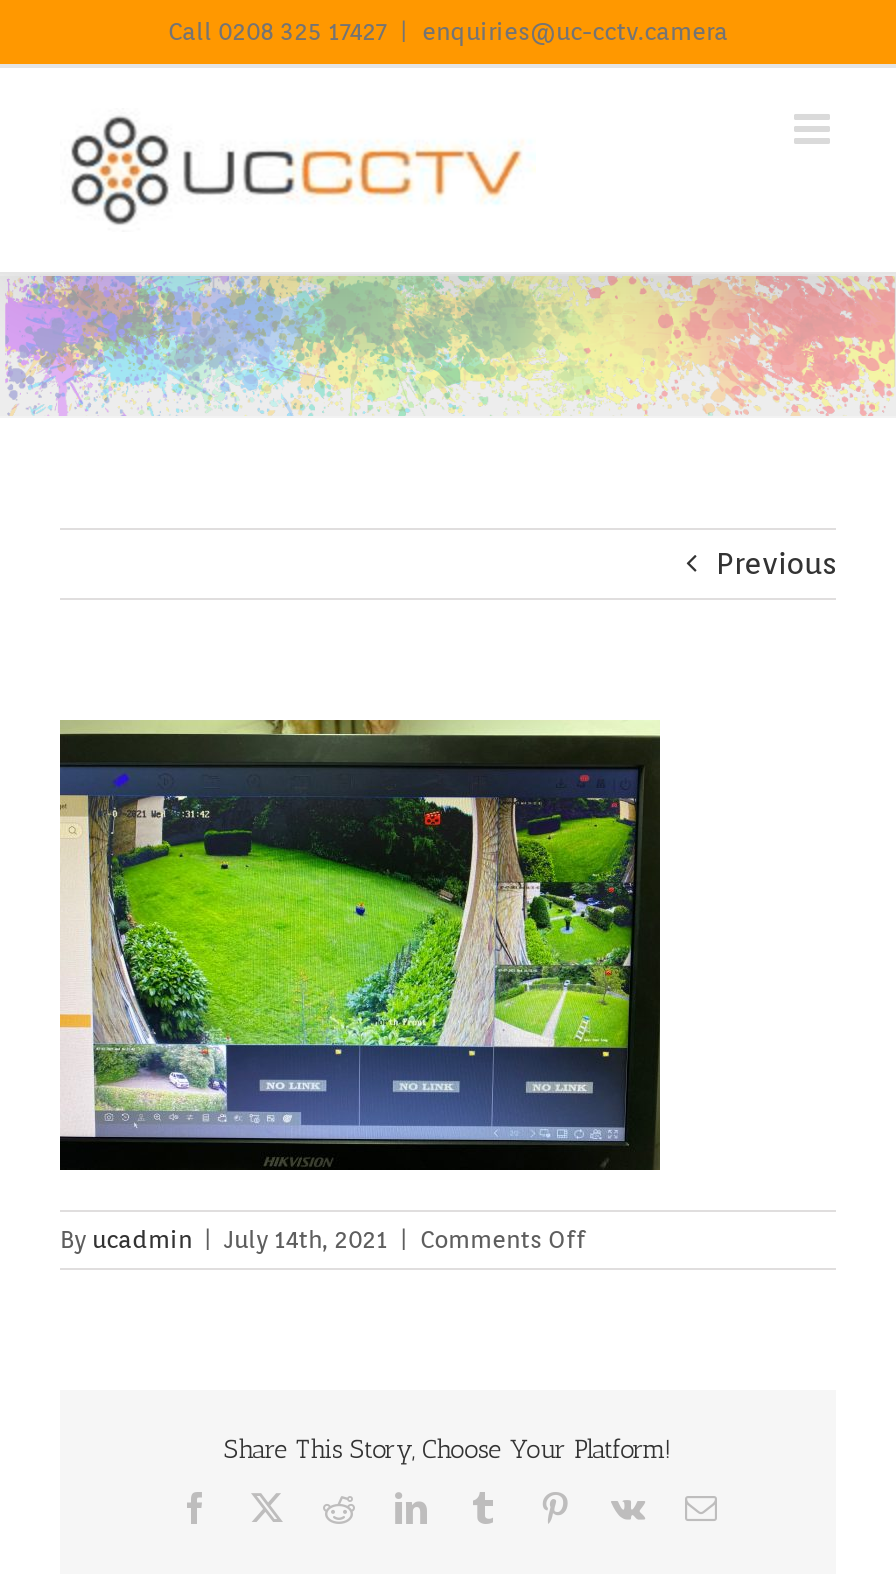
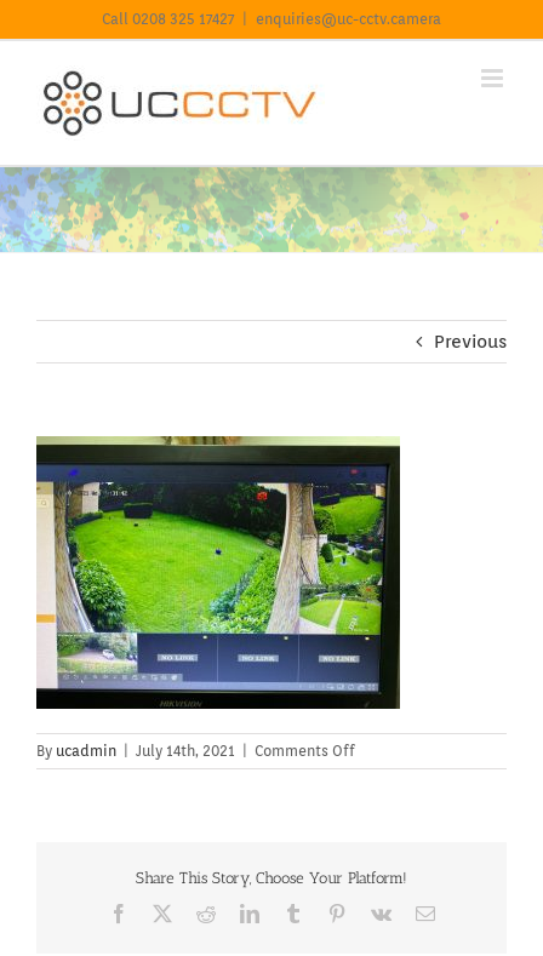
[6,276,890,416] [image] -> [4,167,539,252] [image]

